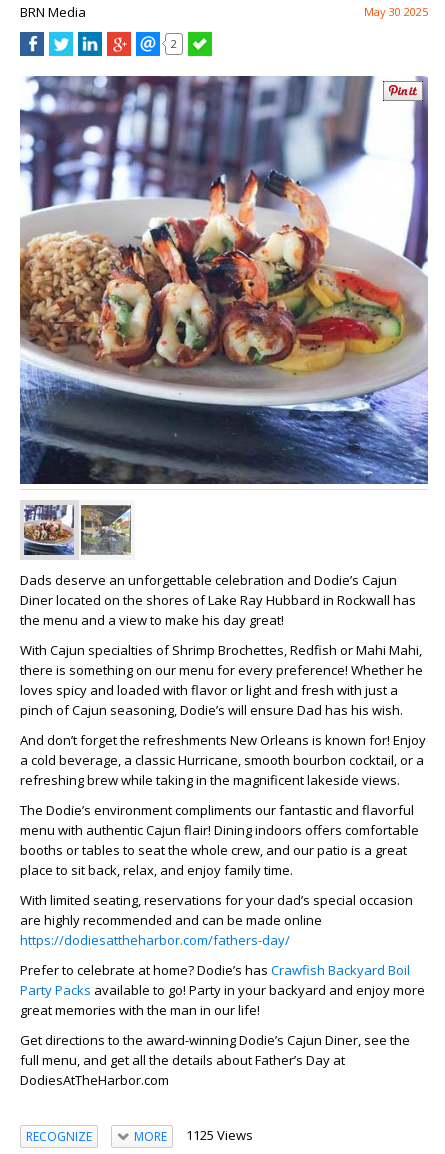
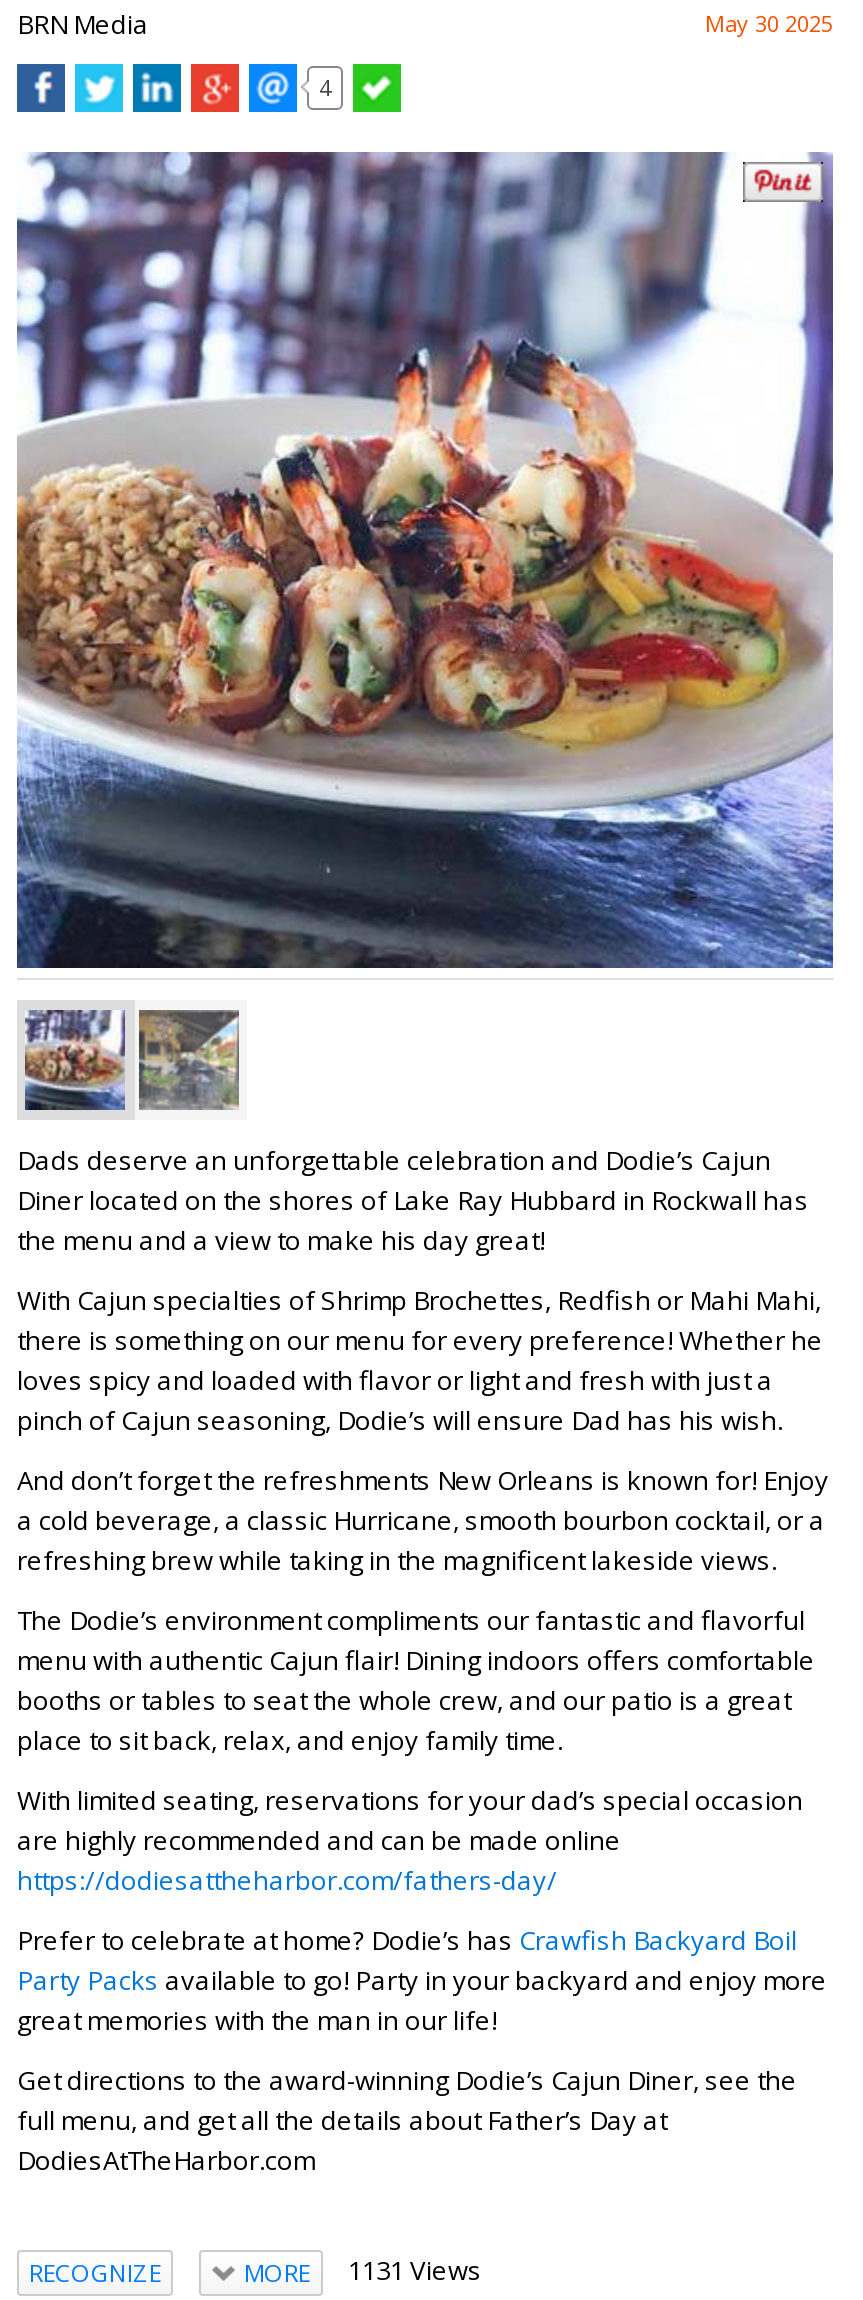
[171,35,177,50] 2 -> [319,71,331,101] 4
[133,1126,252,1145] MORE 1125 Views -> [244,2252,482,2290] MORE 1131 Views

